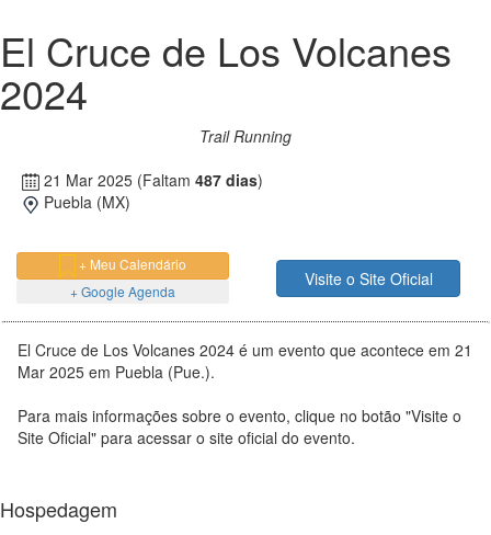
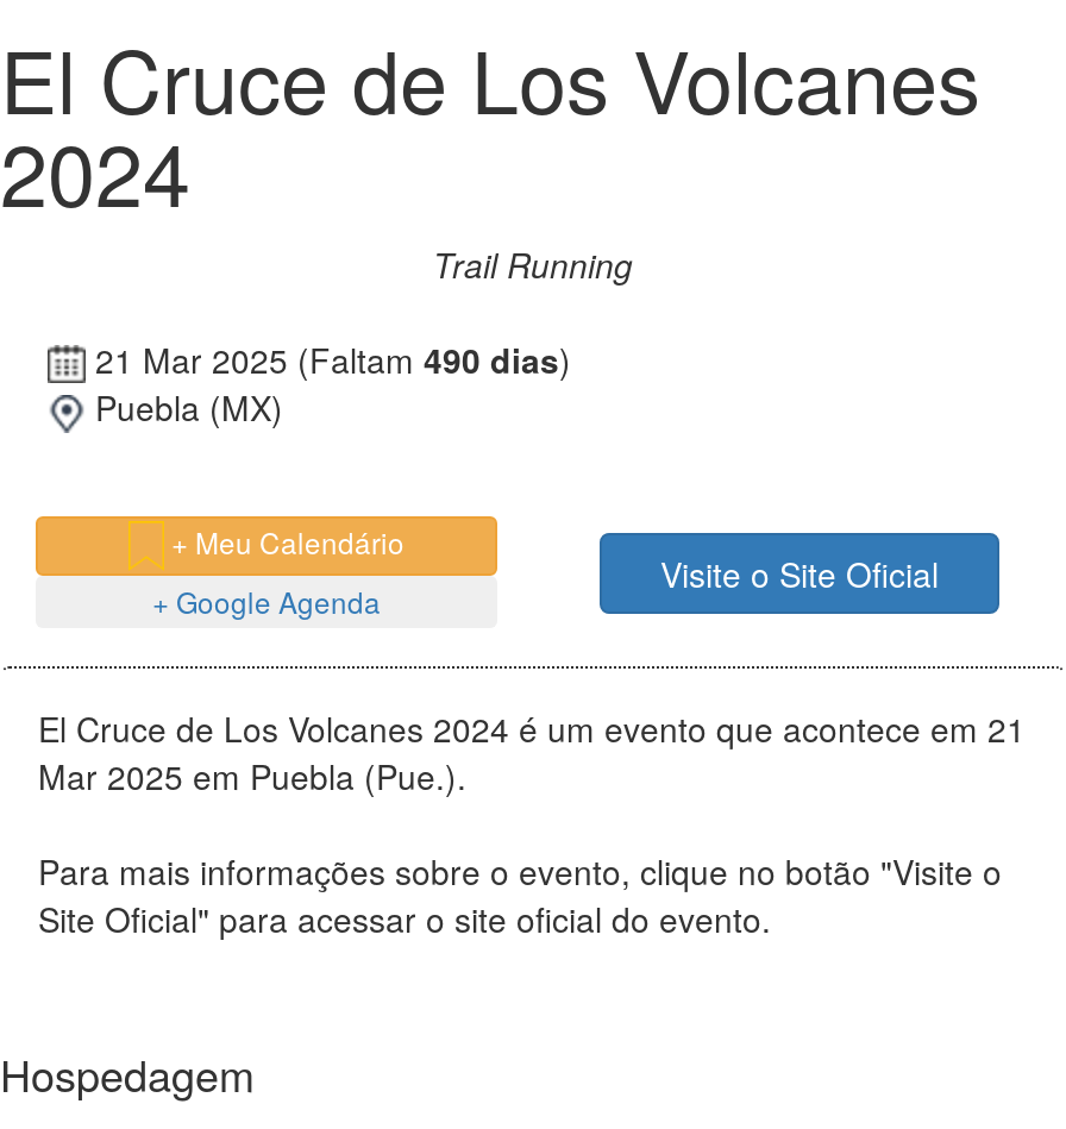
[39,169,263,191] 21 Mar 2025 (Faltam 487 dias) -> [86,335,571,383] 21 Mar 2025 (Faltam 490 dias)

